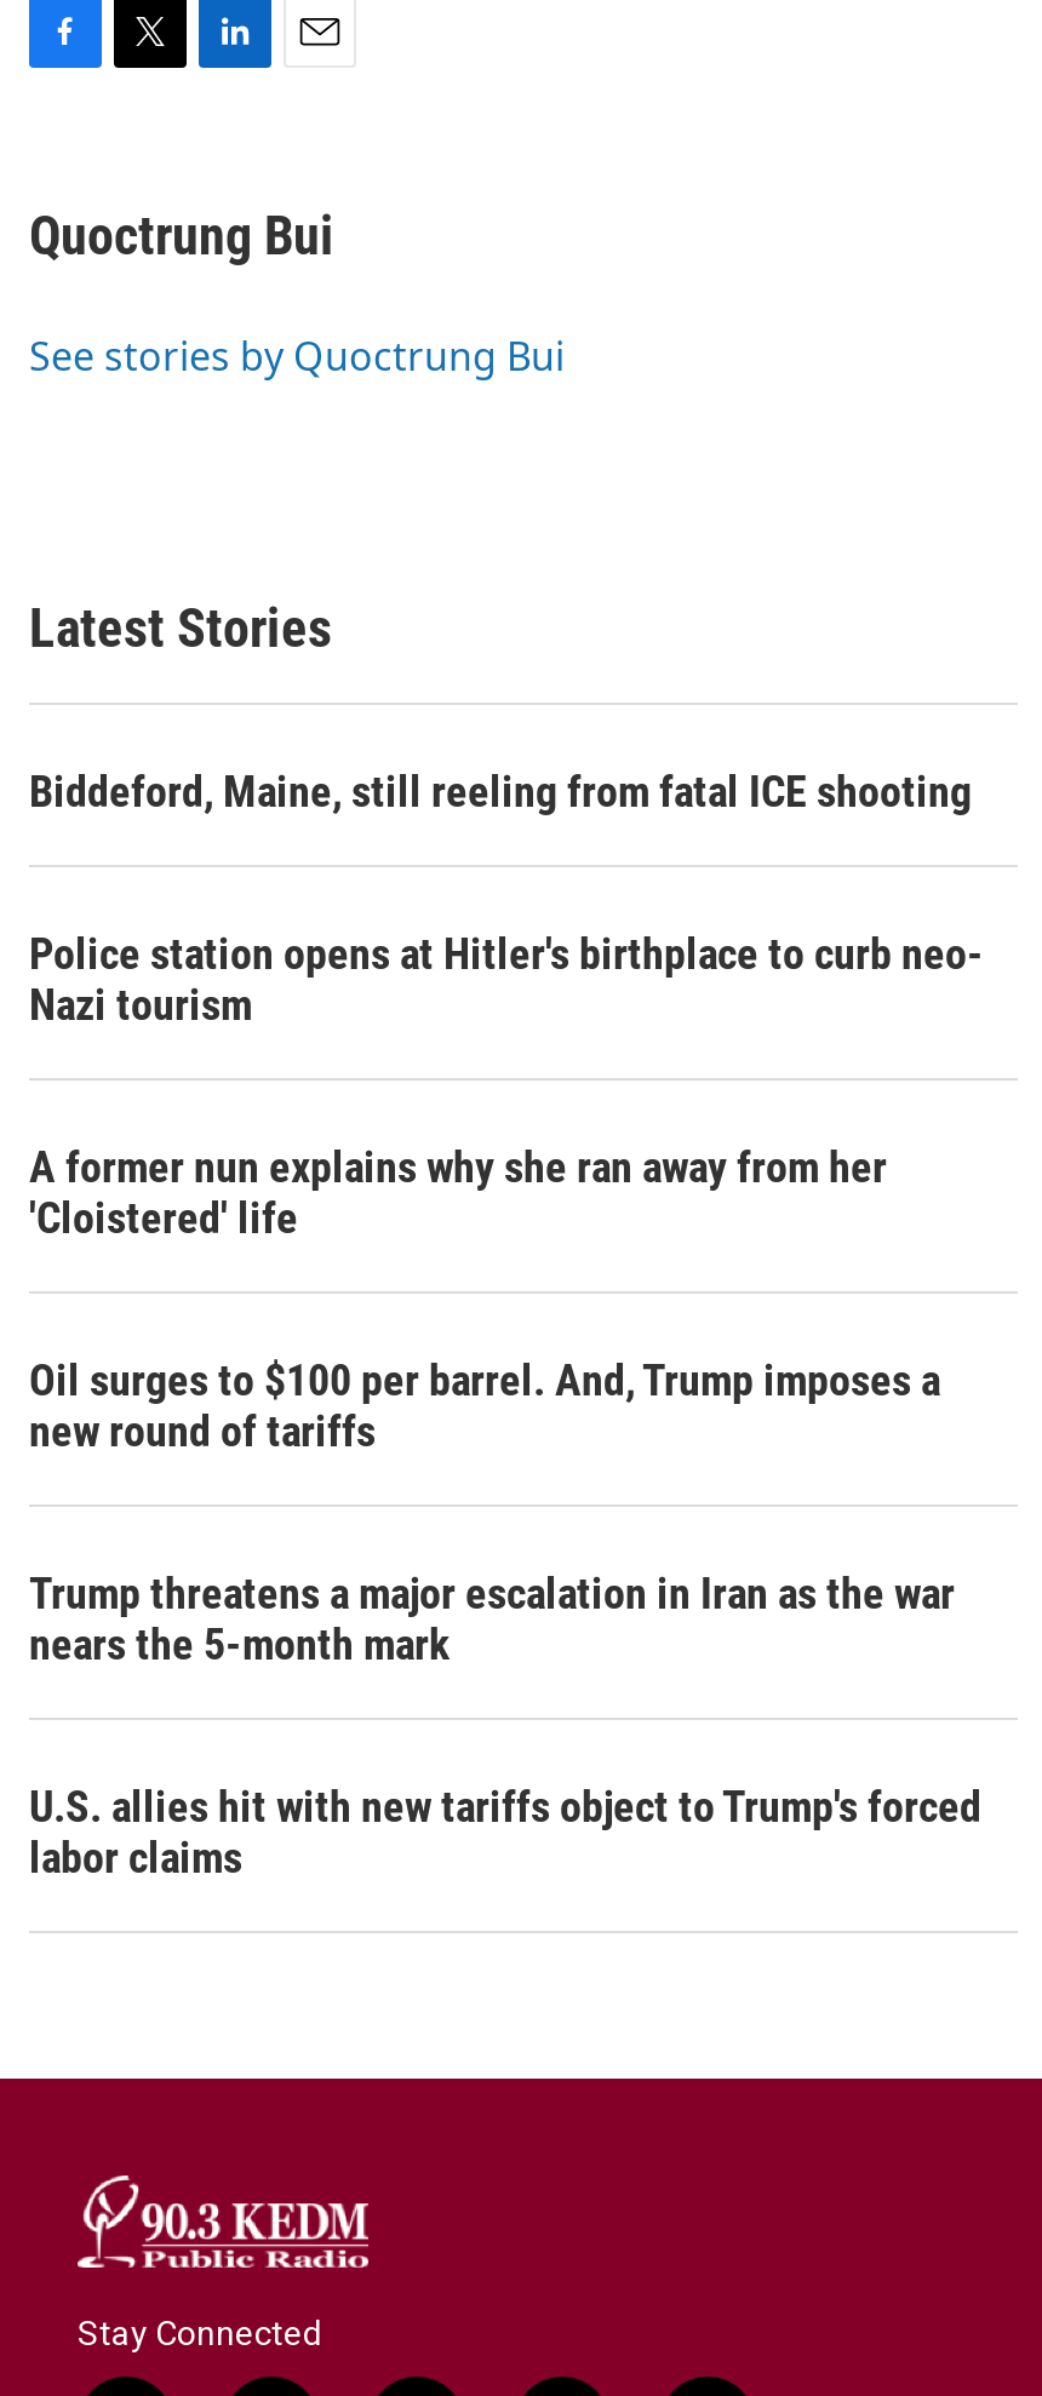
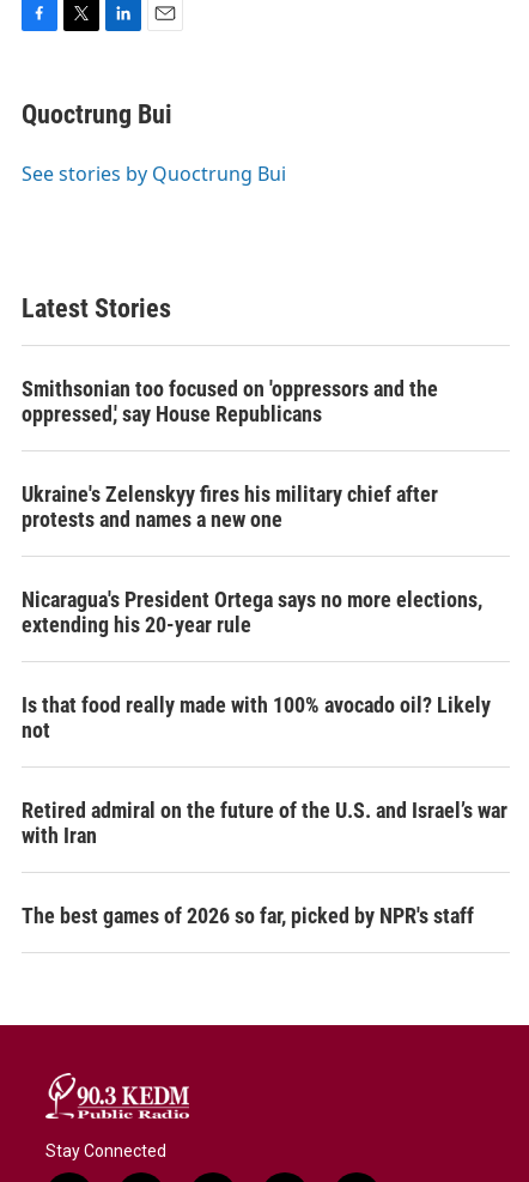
[29,766,972,816] Biddeford, Maine, still reeling from fatal ICE shooting -> [22,376,438,426] Smithsonian too focused on 'oppressors and the | oppressed,' say House Republicans
[29,928,984,1030] Police station opens at Hitler's birthplace to curb neo- | Nazi tourism -> [22,481,438,532] Ukraine's Zelenskyy fires his military chief after | protests and names a new one
[29,1141,887,1243] A former nun explains why she ran away from her | 'Cloistered' life -> [22,587,482,637] Nicaragua's President Ortega says no more elections, | extending his 20-year rule
[29,1354,940,1456] Oil surges to $100 per barrel. And, Trump imposes a | new round of tariffs -> [22,692,491,742] Is that food really made with 100% avocado oil? Likely | not
[29,1567,955,1669] Trump threatens a major escalation in Iran as the war | nears the 5-month mark -> [22,798,507,848] Retired admiral on the future of the U.S. and Israel’s war | with Iran
[29,1781,981,1882] U.S. allies hit with new tariffs object to Trump's forced | labor claims -> [22,903,474,928] The best games of 2026 so far, picked by NPR's staff

